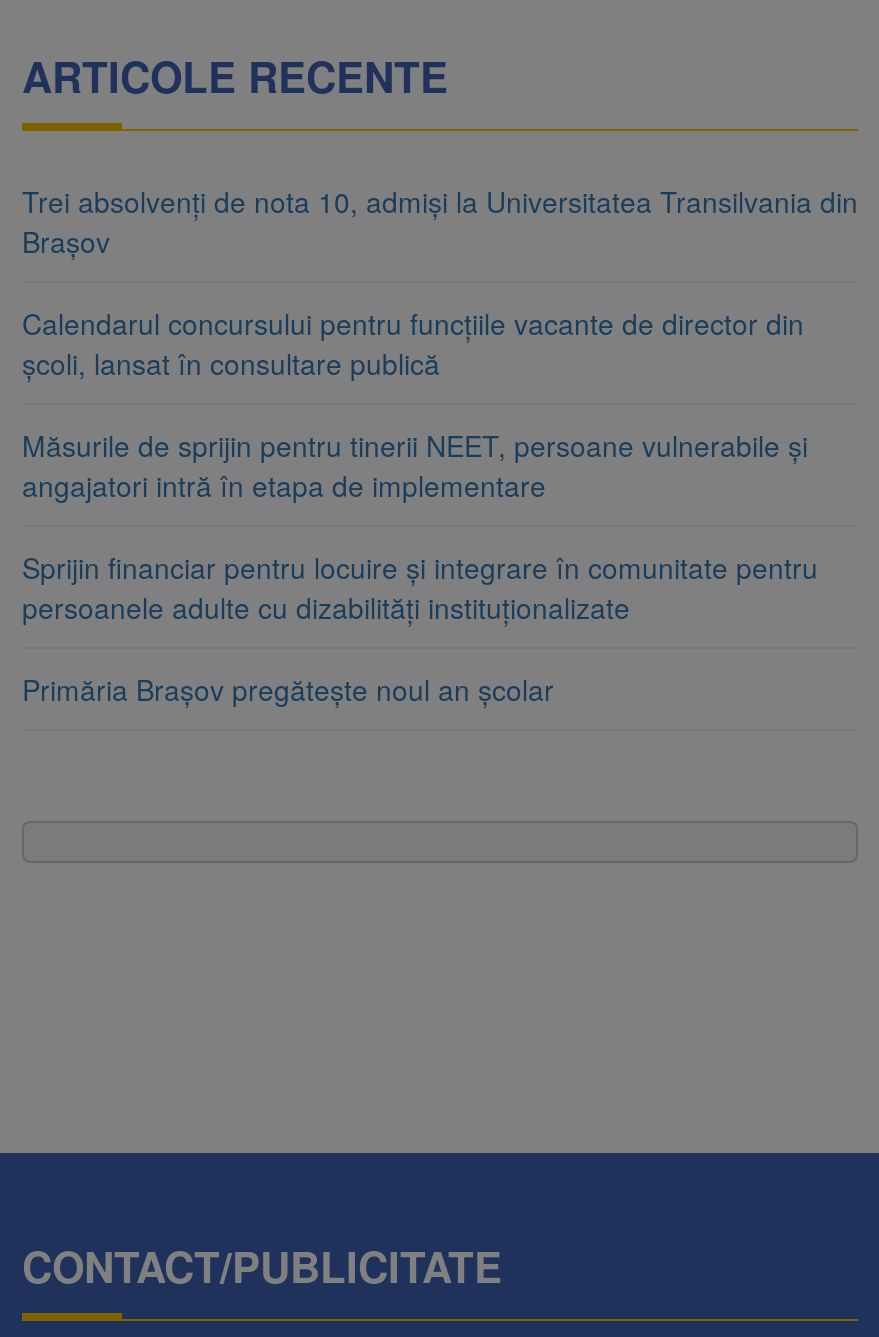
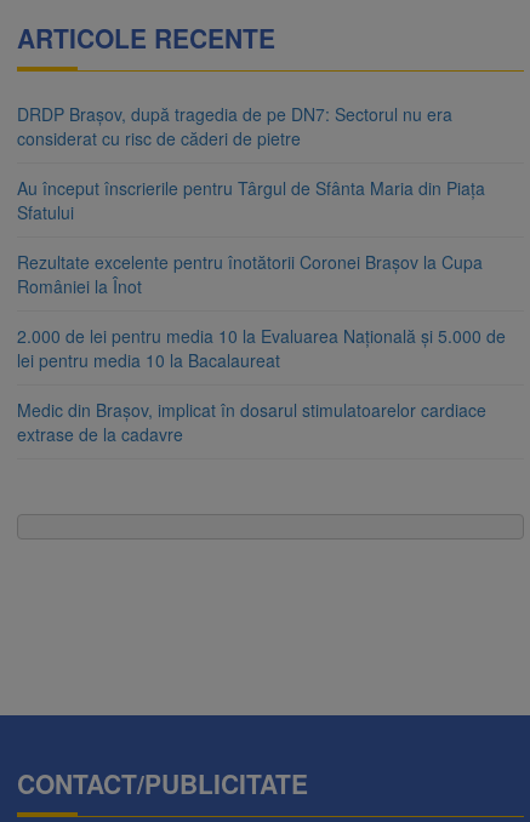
[22,180,858,260] Trei absolvenți de nota 10, admiși la Universitatea Transilvania din | Brașov -> [17,101,452,150] DRDP Brașov, după tragedia de pe DN7: Sectorul nu era | considerat cu risc de căderi de pietre
[22,302,804,382] Calendarul concursului pentru funcțiile vacante de director din | școli, lansat în consultare publică -> [17,175,485,224] Au început înscrierile pentru Târgul de Sfânta Maria din Piața | Sfatului
[22,424,808,504] Măsurile de sprijin pentru tinerii NEET, persoane vulnerabile și | angajatori intră în etapa de implementare -> [17,249,483,298] Rezultate excelente pentru înotătorii Coronei Brașov la Cupa | României la Înot
[22,546,818,626] Sprijin financiar pentru locuire și integrare în comunitate pentru | persoanele adulte cu dizabilități instituționalizate -> [17,323,506,372] 2.000 de lei pentru media 10 la Evaluarea Națională și 5.000 de | lei pentru media 10 la Bacalaureat
[22,668,554,708] Primăria Brașov pregătește noul an școlar -> [17,397,486,446] Medic din Brașov, implicat în dosarul stimulatoarelor cardiace | extrase de la cadavre

